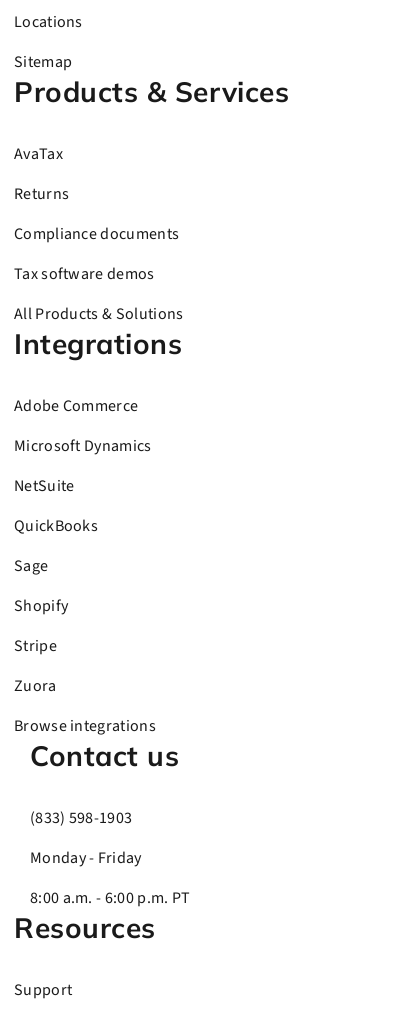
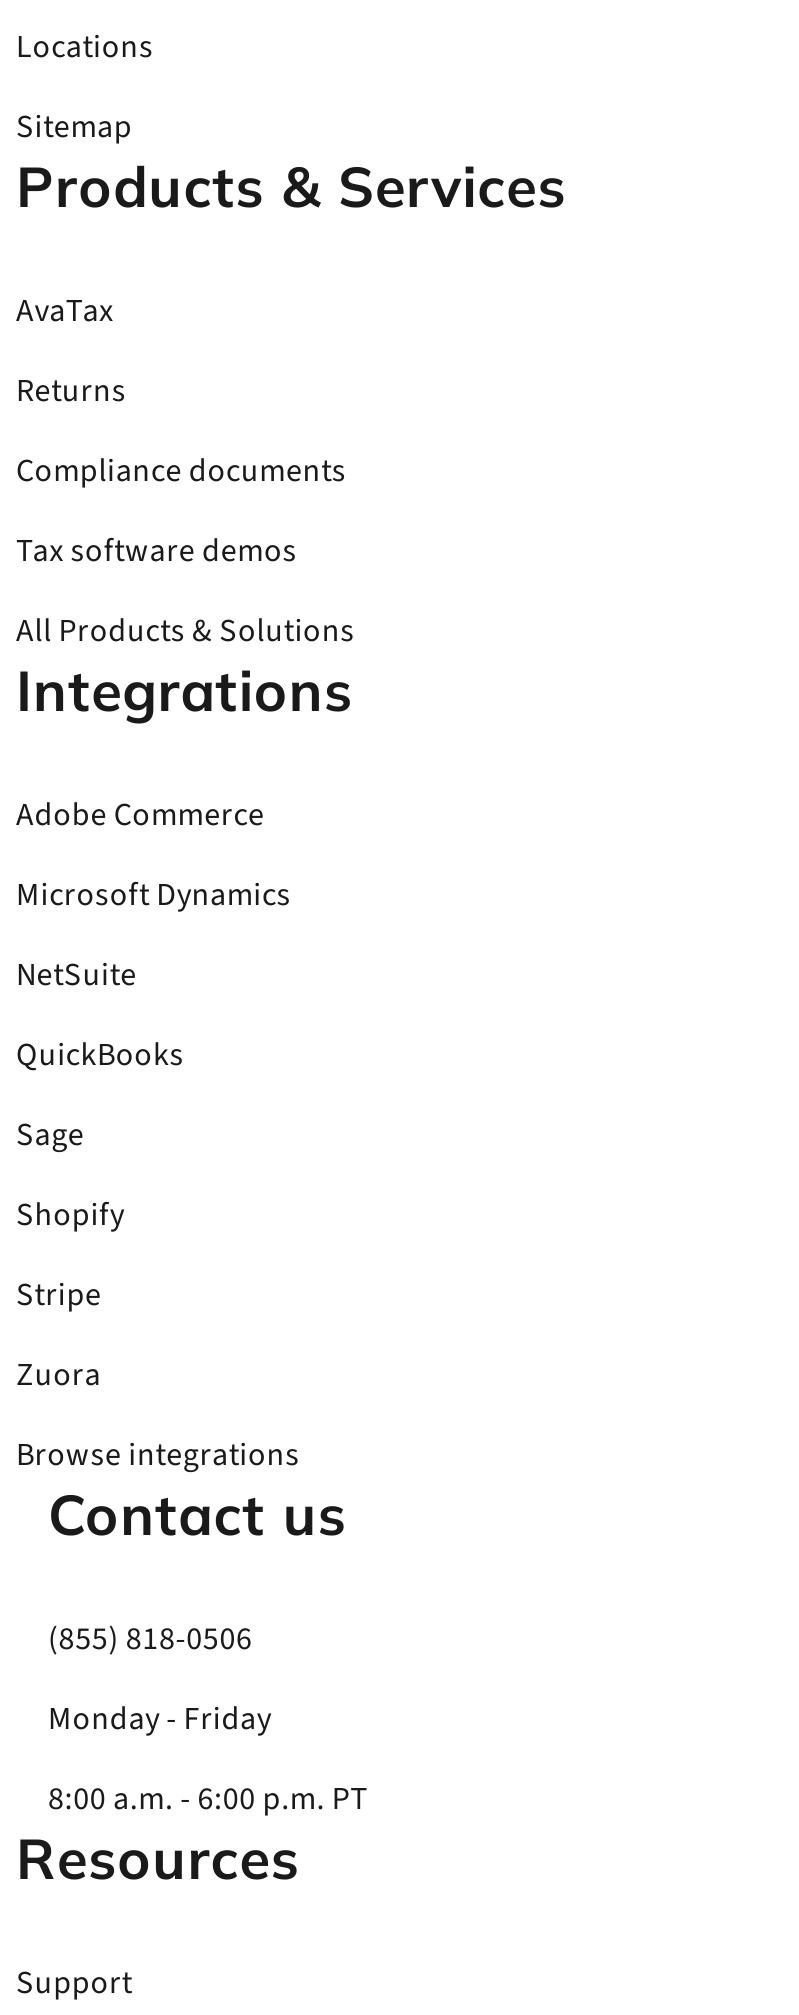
[30,807,132,829] (833) 598-1903 -> [48,1617,253,1661] (855) 818-0506

